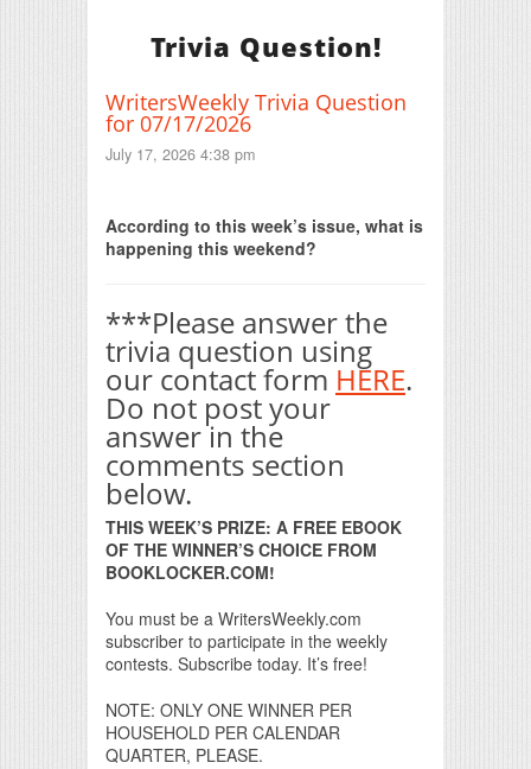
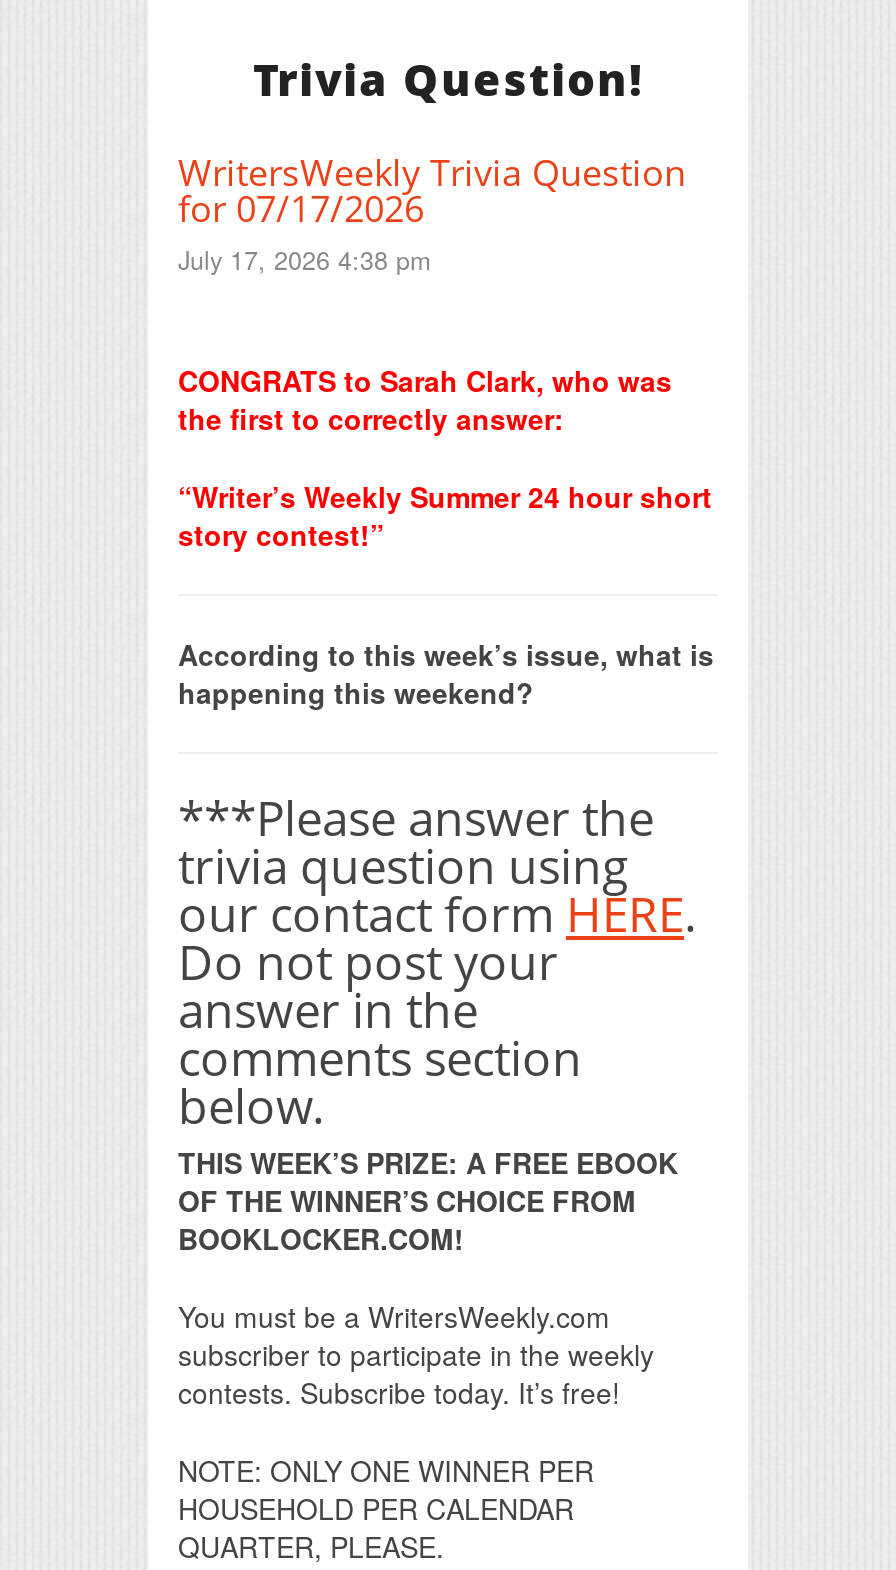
none -> [178,360,712,554] CONGRATS to Sarah Clark, who was | the first to correctly answer: | “Writer’s Weekly Summer 24 hour short | story contest!”

